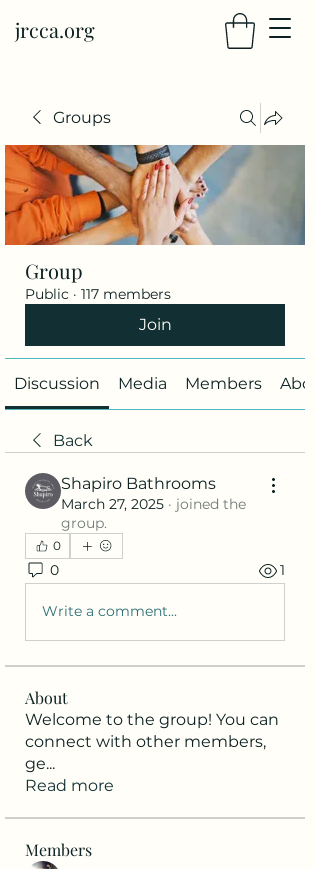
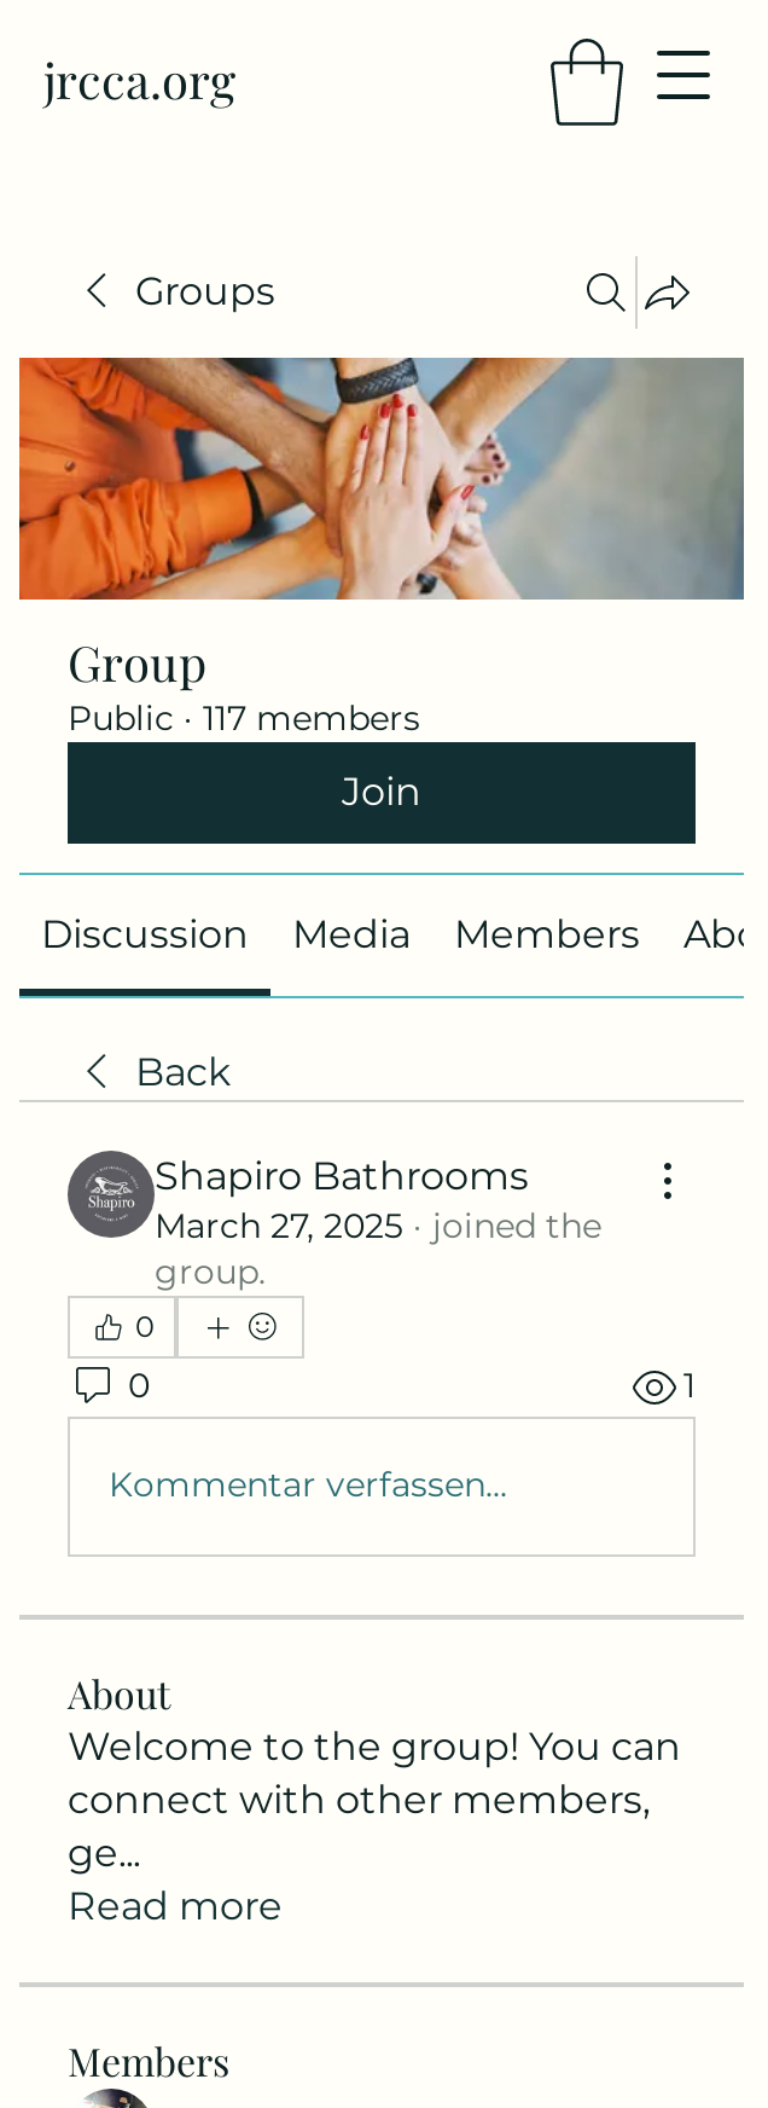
[42,602,177,620] Write a comment... -> [109,1463,507,1507] Kommentar verfassen...

